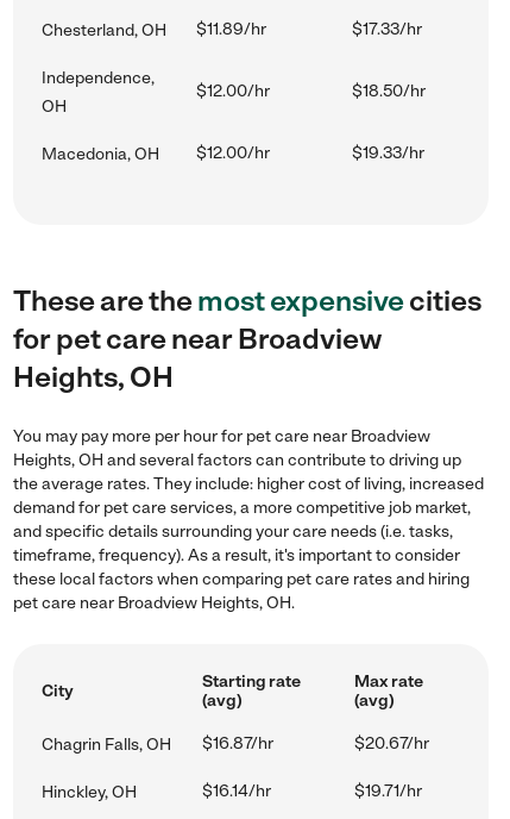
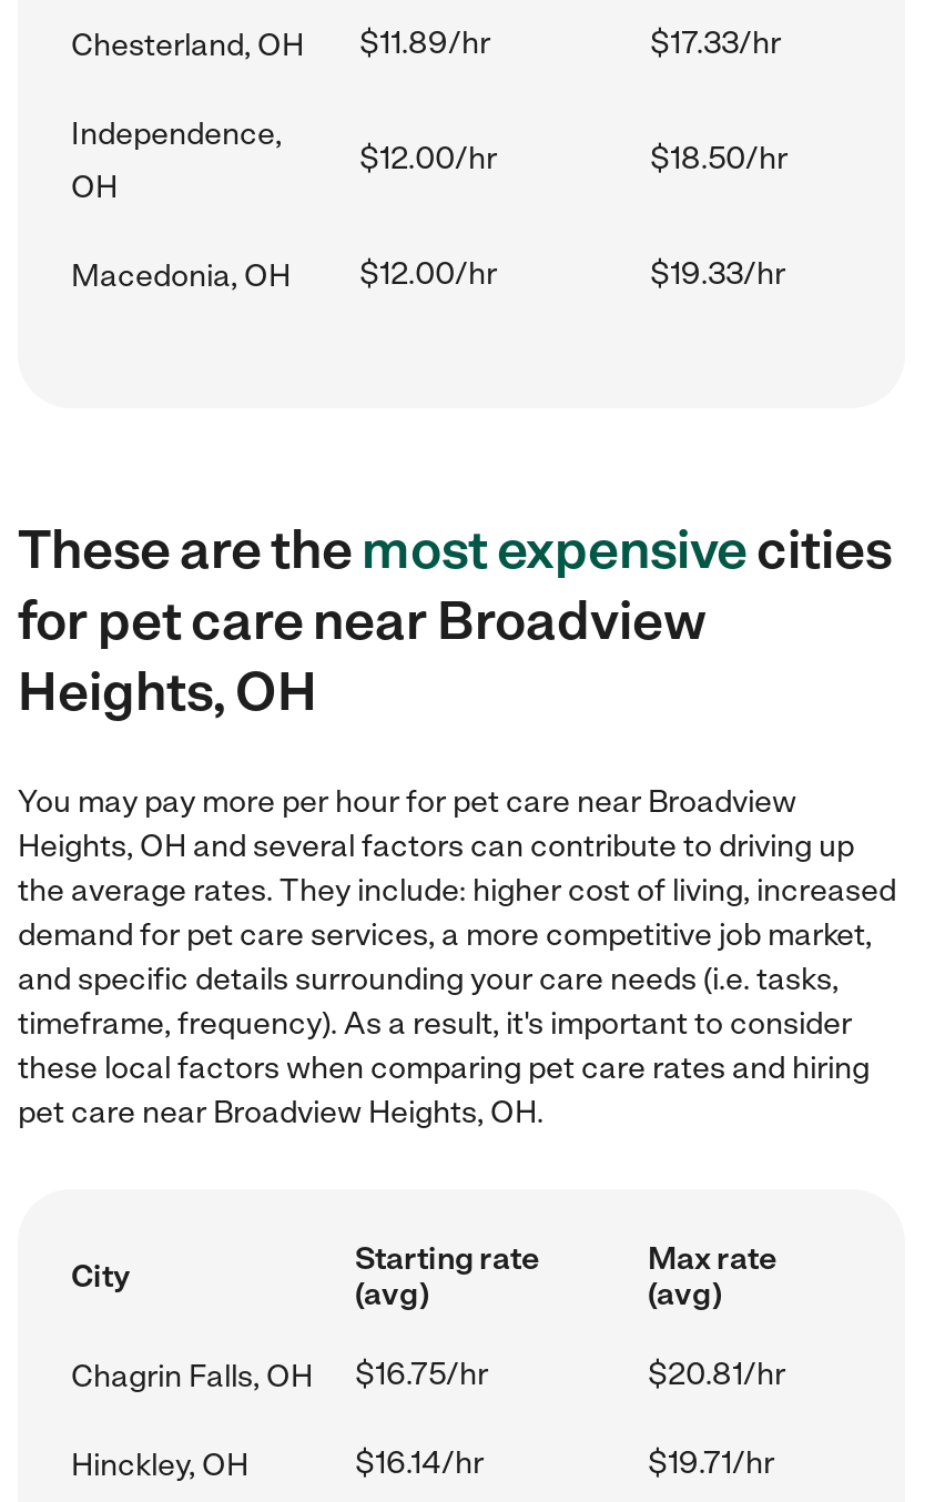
[202,733,429,754] $16.87/hr | $20.67/hr -> [355,1356,785,1393] $16.75/hr | $20.81/hr

